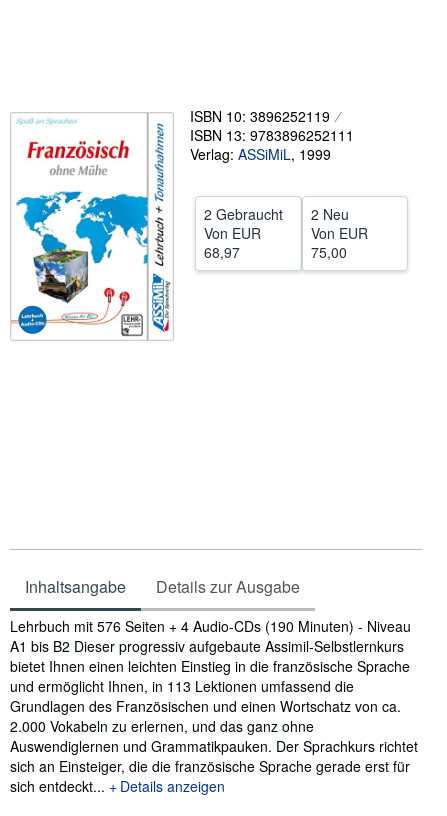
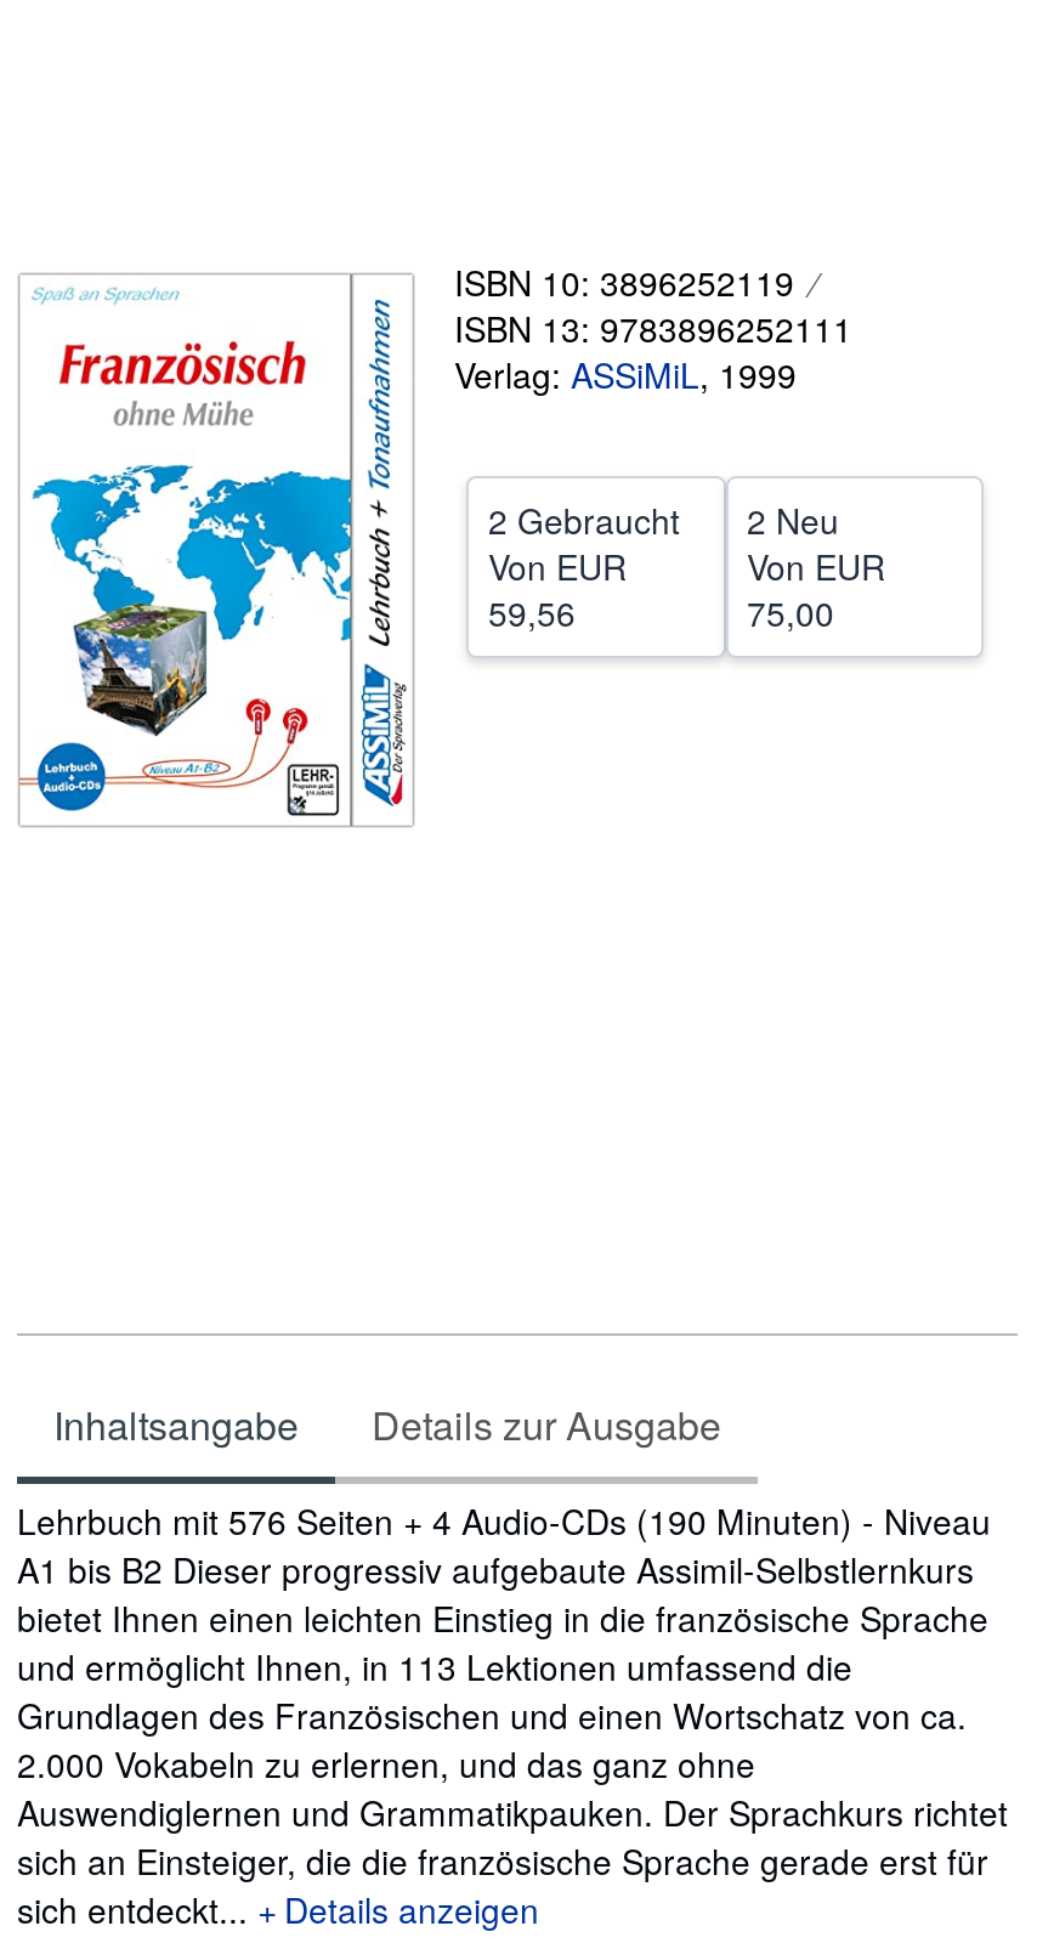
[204,242,240,262] 68,97 -> [488,588,576,636] 59,56

